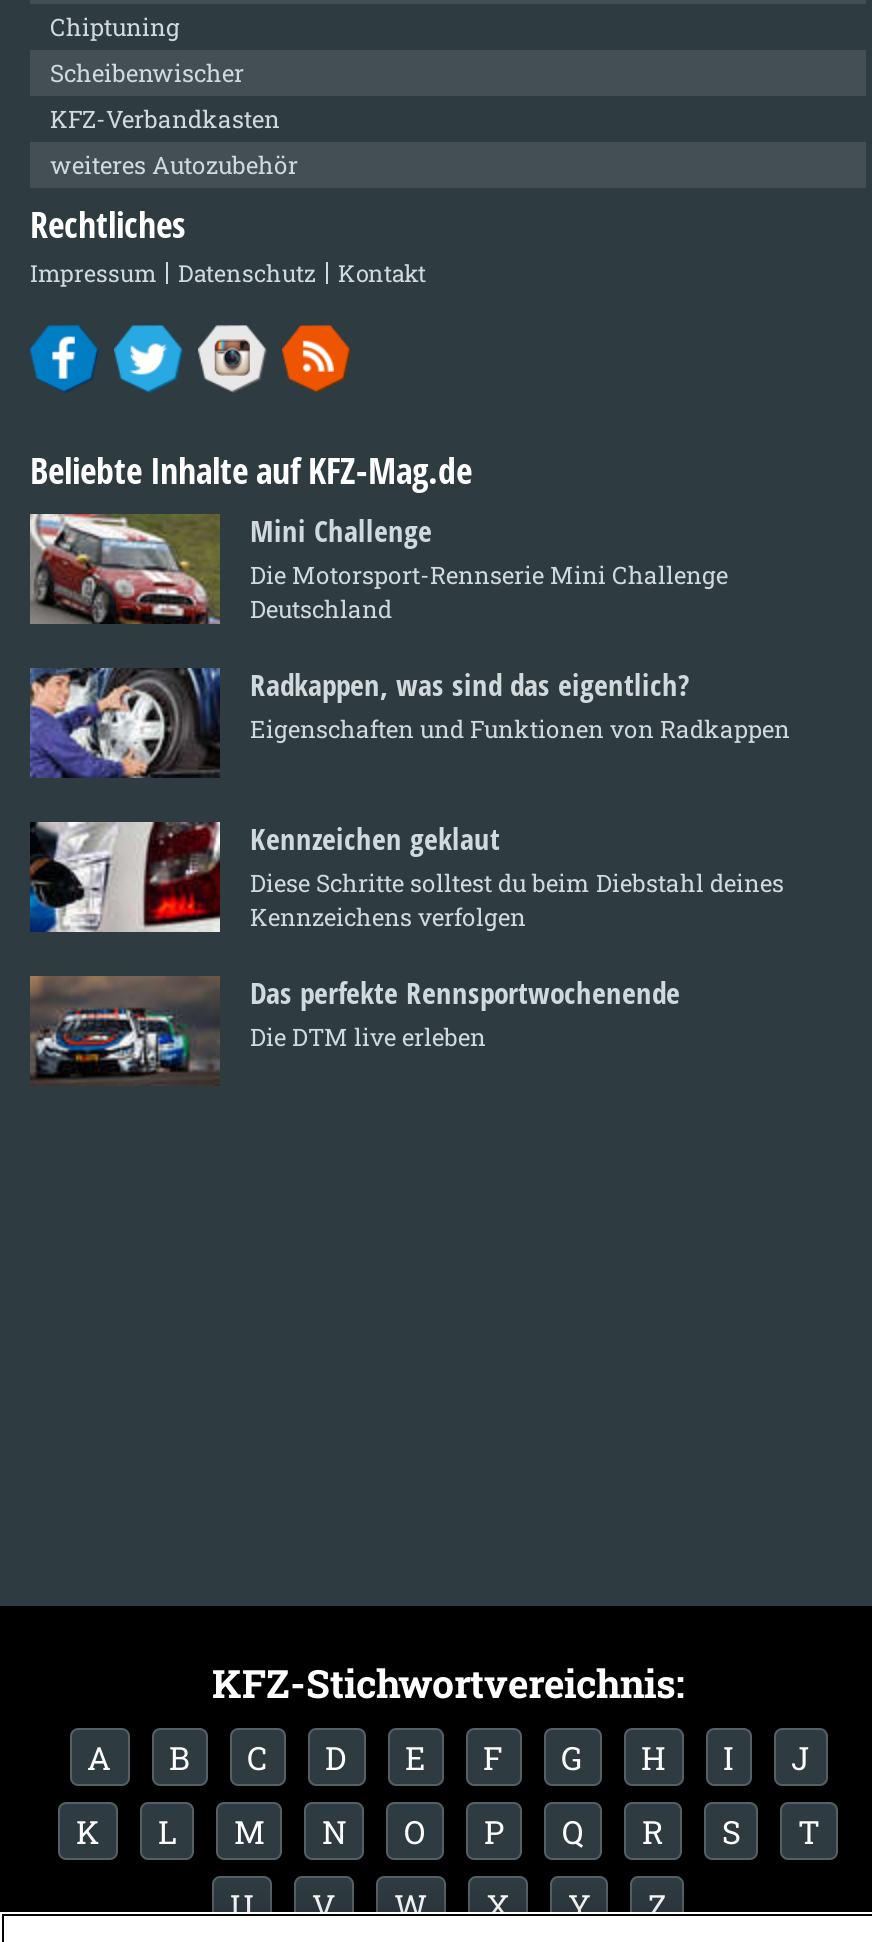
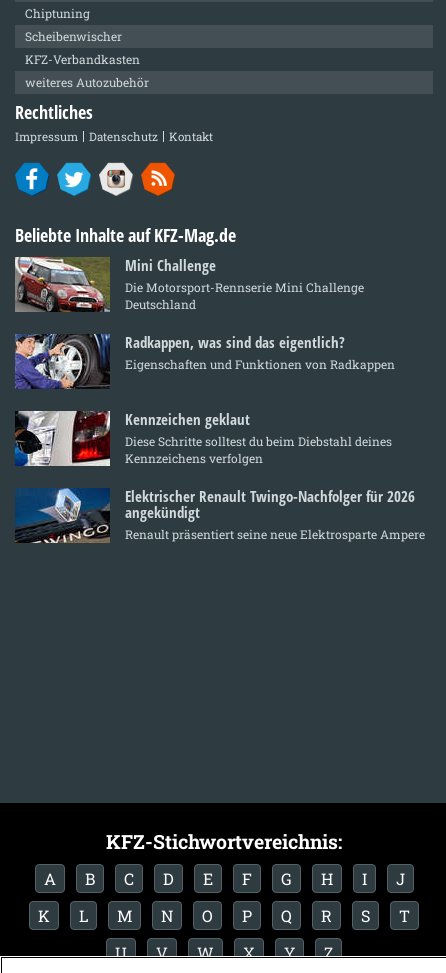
[28,972,680,1086] [image] | Das perfekte Rennsportwochenende | Die DTM live erleben -> [15,486,425,544] [image] | Elektrischer Renault Twingo-Nachfolger für 2026 | angekündigt | Renault präsentiert seine neue Elektrosparte Ampere

